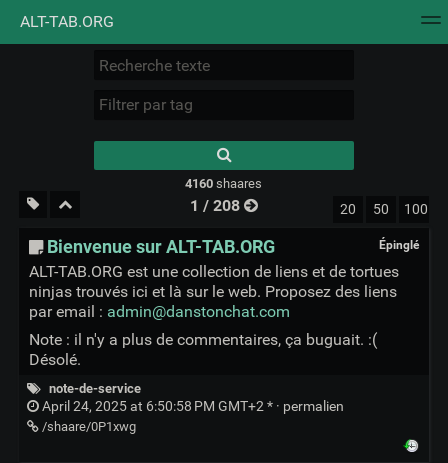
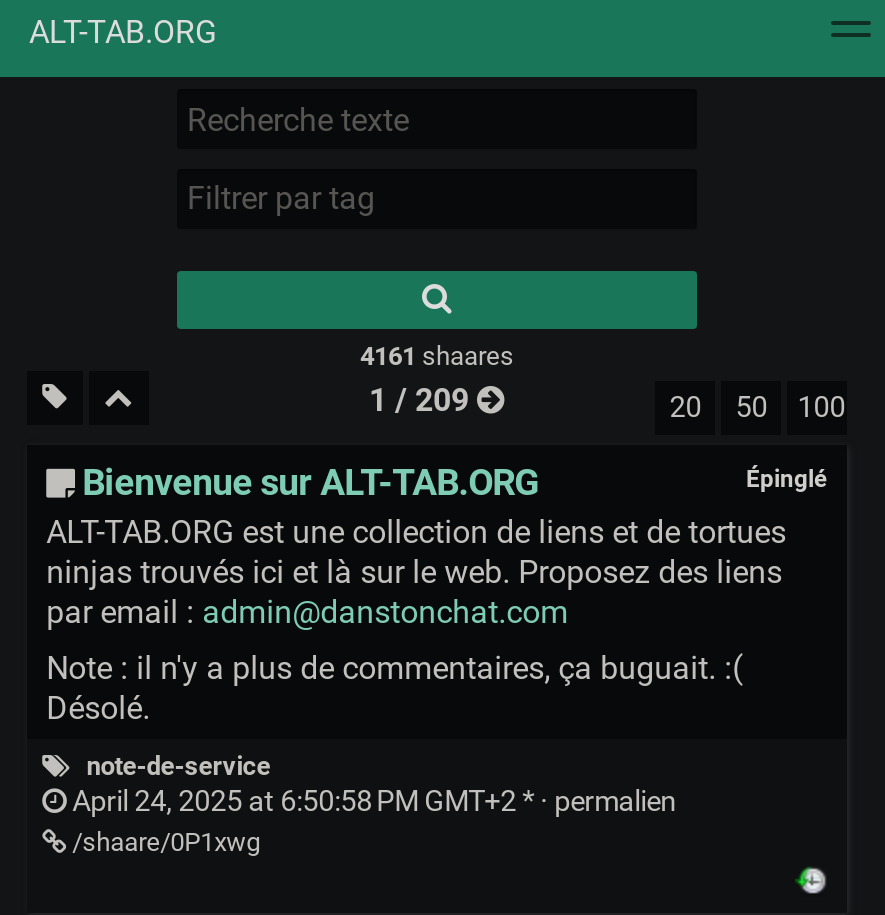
[185,176,262,191] 4160 shaares -> [360,341,514,371] 4161 shaares
[190,196,240,215] 1 / 208 -> [369,381,469,419] 1 / 209

